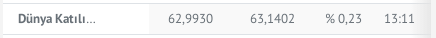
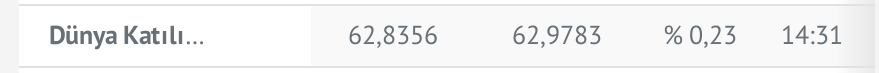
[167,10,212,27] 62,9930 -> [348,18,438,52] 62,8356
[249,10,294,27] 63,1402 -> [512,18,602,52] 62,9783
[384,10,415,27] 13:11 -> [781,18,843,52] 14:31

